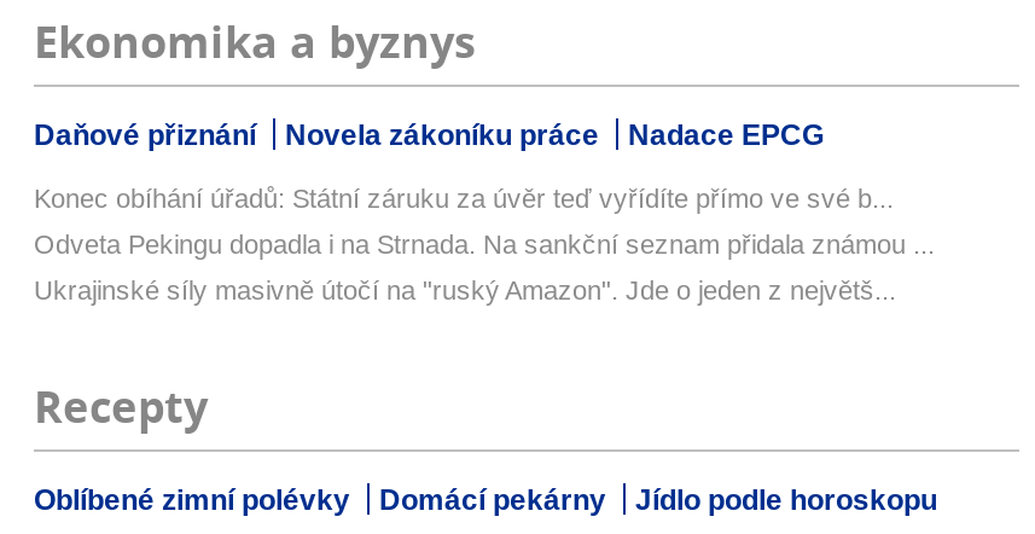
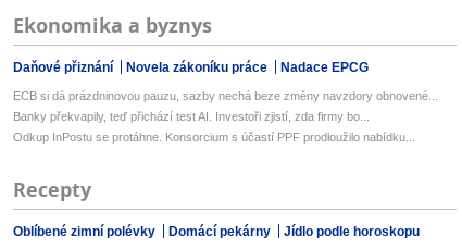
[34,183,894,212] Konec obíhání úřadů: Státní záruku za úvěr teď vyřídíte přímo ve své b... -> [13,89,438,102] ECB si dá prázdninovou pauzu, sazby nechá beze změny navzdory obnovené...
[34,229,935,258] Odveta Pekingu dopadla i na Strnada. Na sankční seznam přidala známou ... -> [13,110,370,123] Banky překvapily, teď přichází test AI. Investoři zjistí, zda firmy bo...
[34,275,896,304] Ukrajinské síly masivně útočí na "ruský Amazon". Jde o jeden z největš... -> [13,130,415,143] Odkup InPostu se protáhne. Konsorcium s účastí PPF prodloužilo nabídku...

